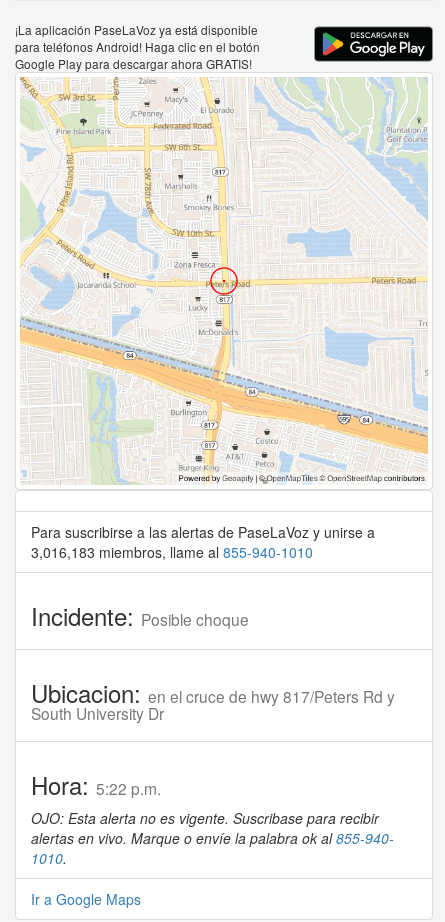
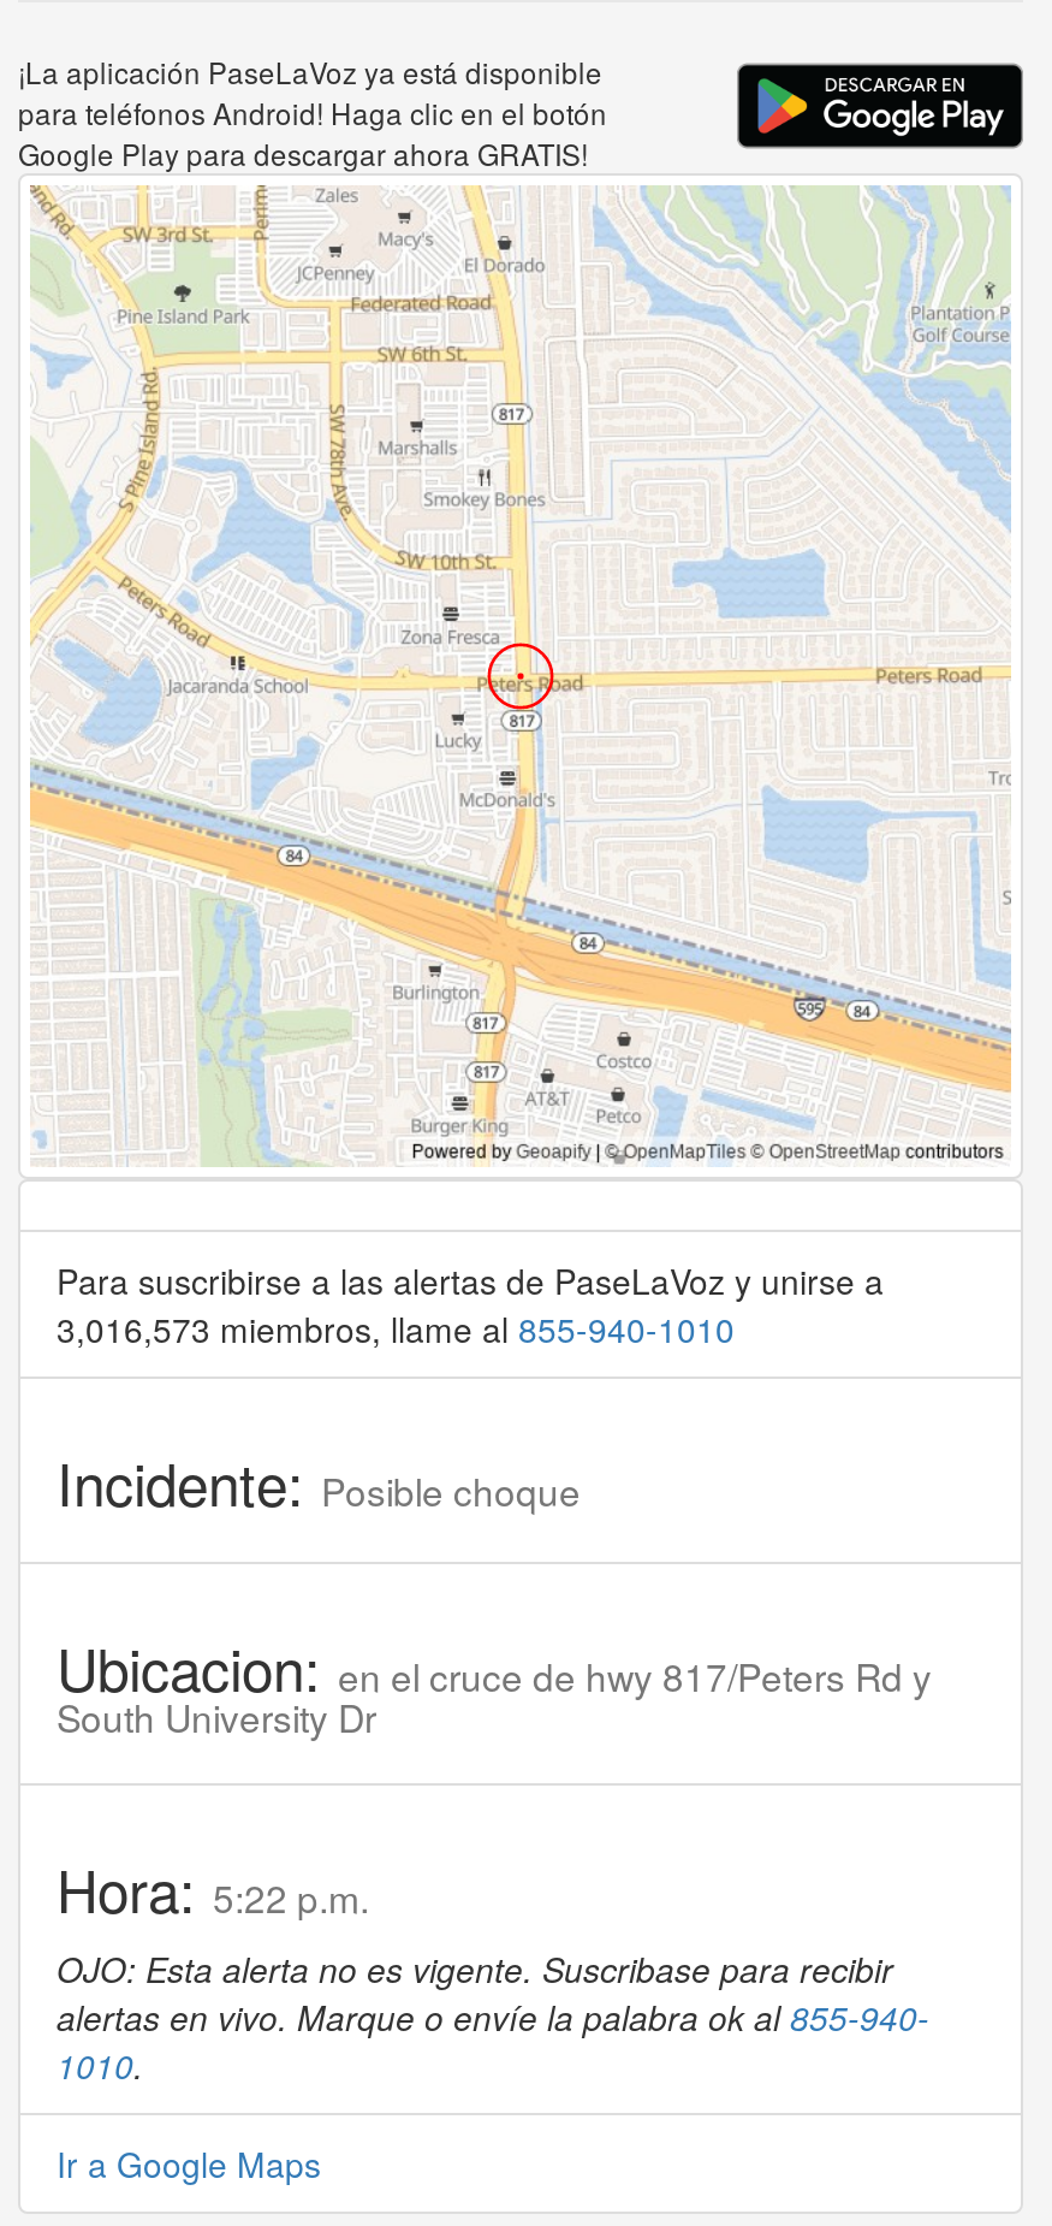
[31,542,313,562] 3,016,183 miembros, llame al 855-940-1010 -> [57,1305,735,1353] 3,016,573 miembros, llame al 855-940-1010

